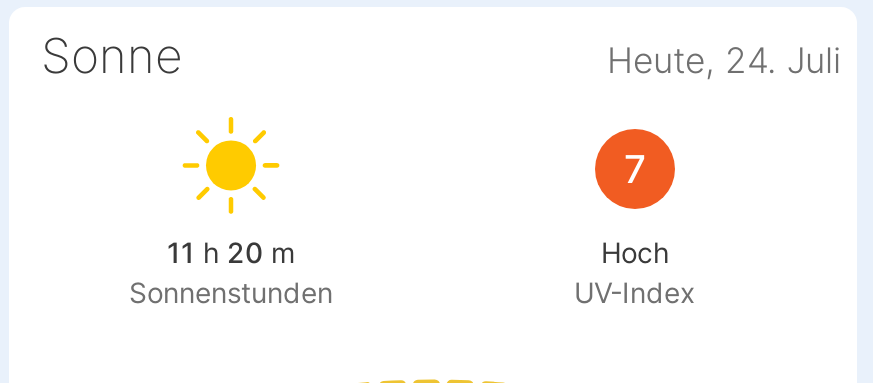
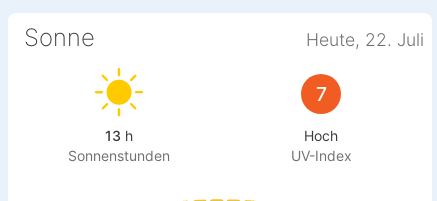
[607,39,841,81] Heute, 24. Juli -> [306,29,424,50] Heute, 22. Juli
[167,235,295,269] 11 h 20 m -> [105,127,133,144] 13 h

